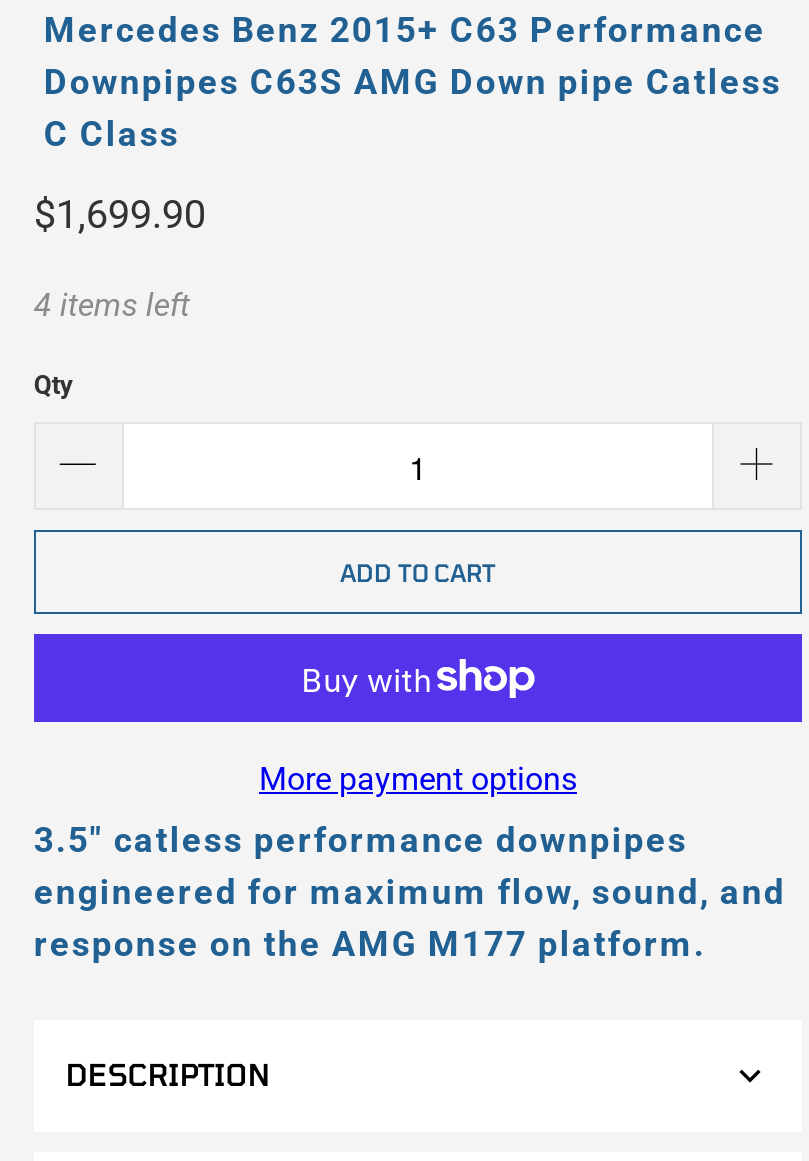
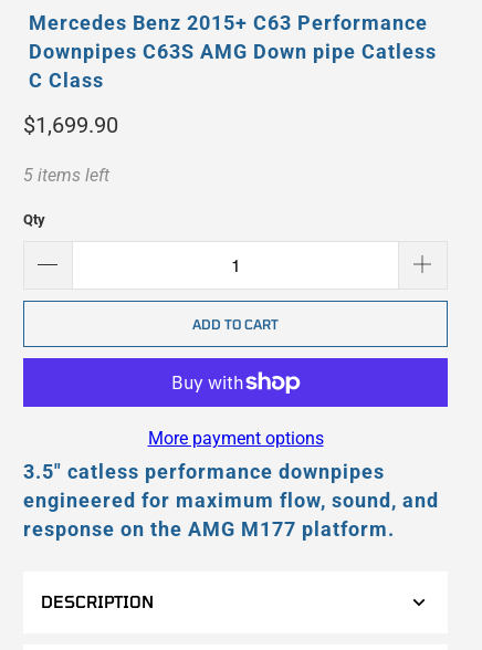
[34,286,190,324] 4 items left -> [23,165,109,186] 5 items left

